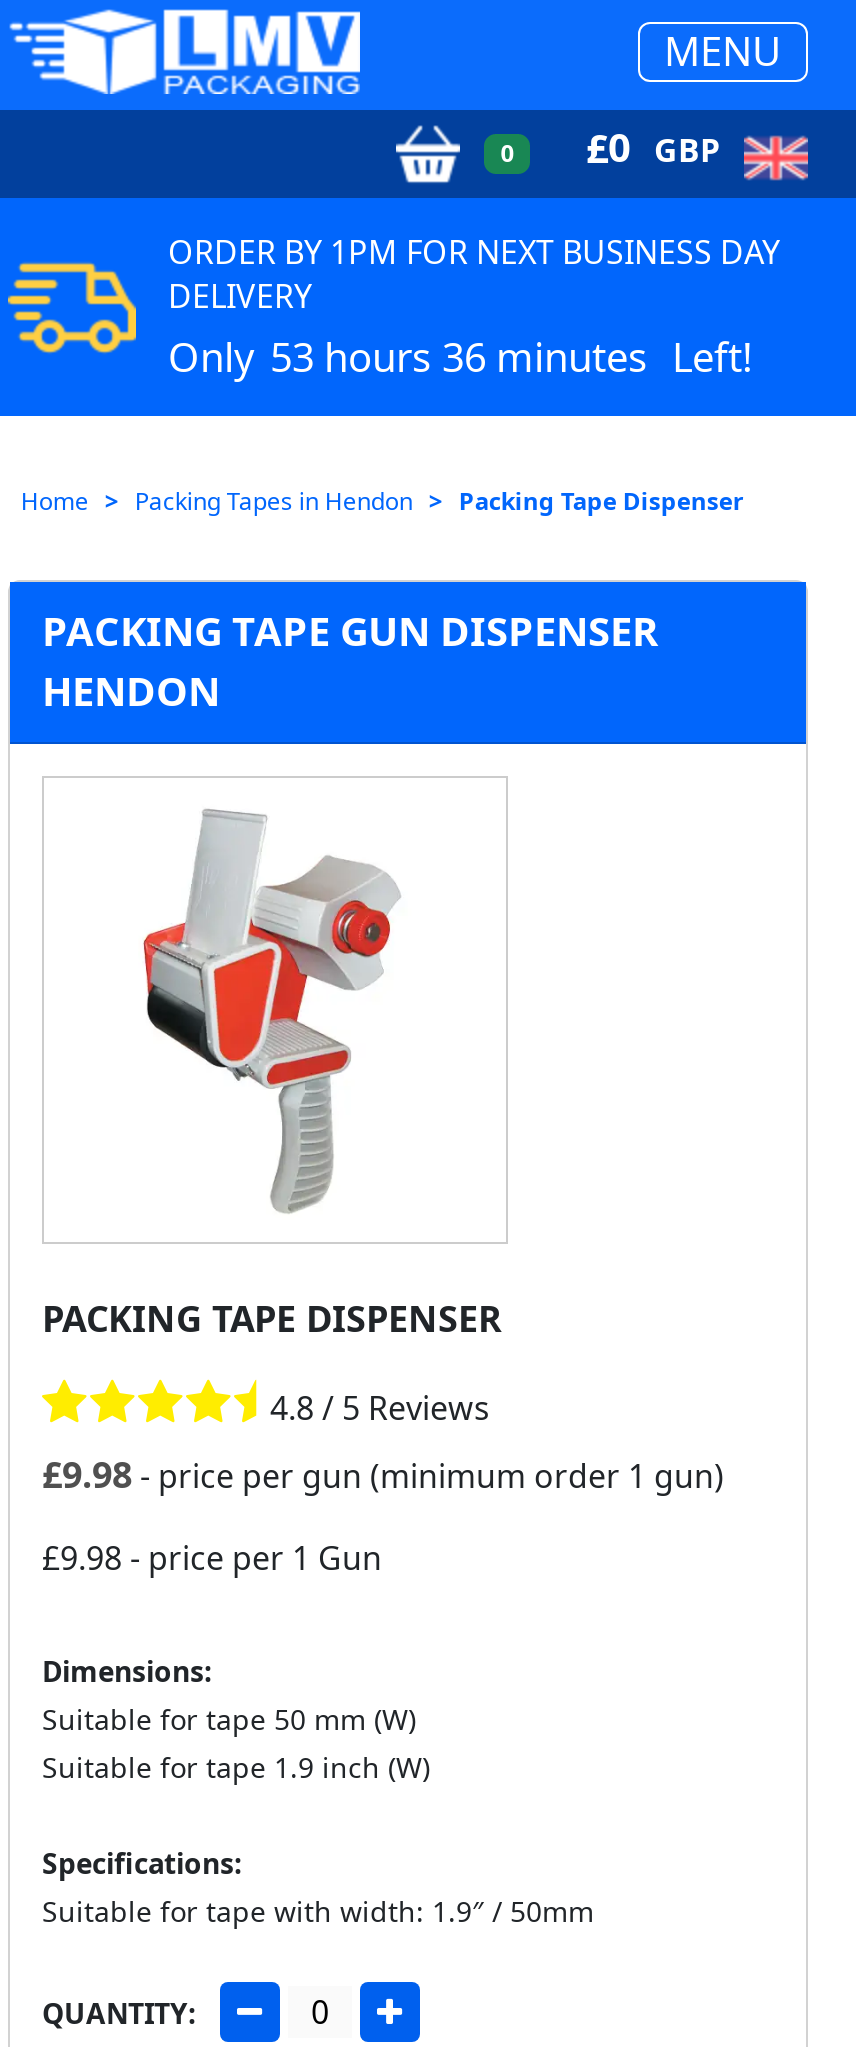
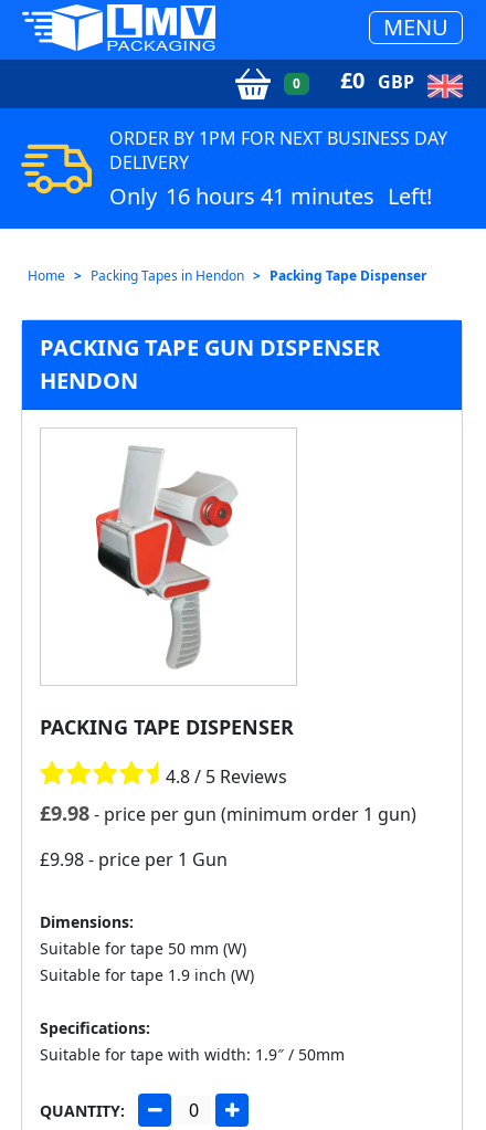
[168,330,752,384] Only 53 hours 36 minutes Left! -> [109,181,432,211] Only 16 hours 41 minutes Left!

